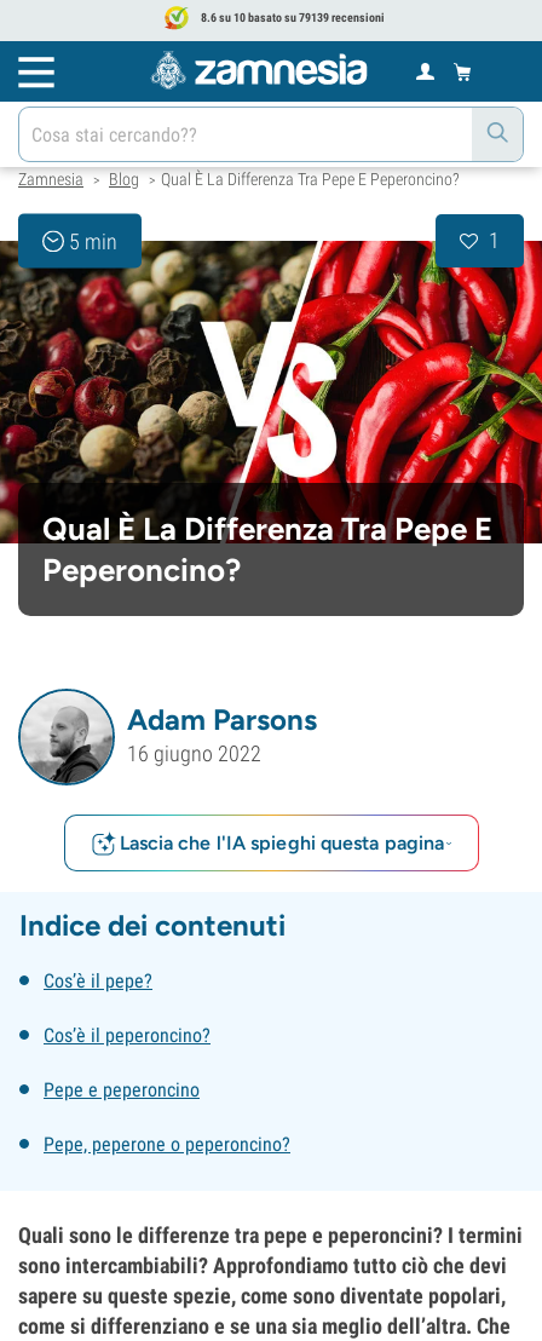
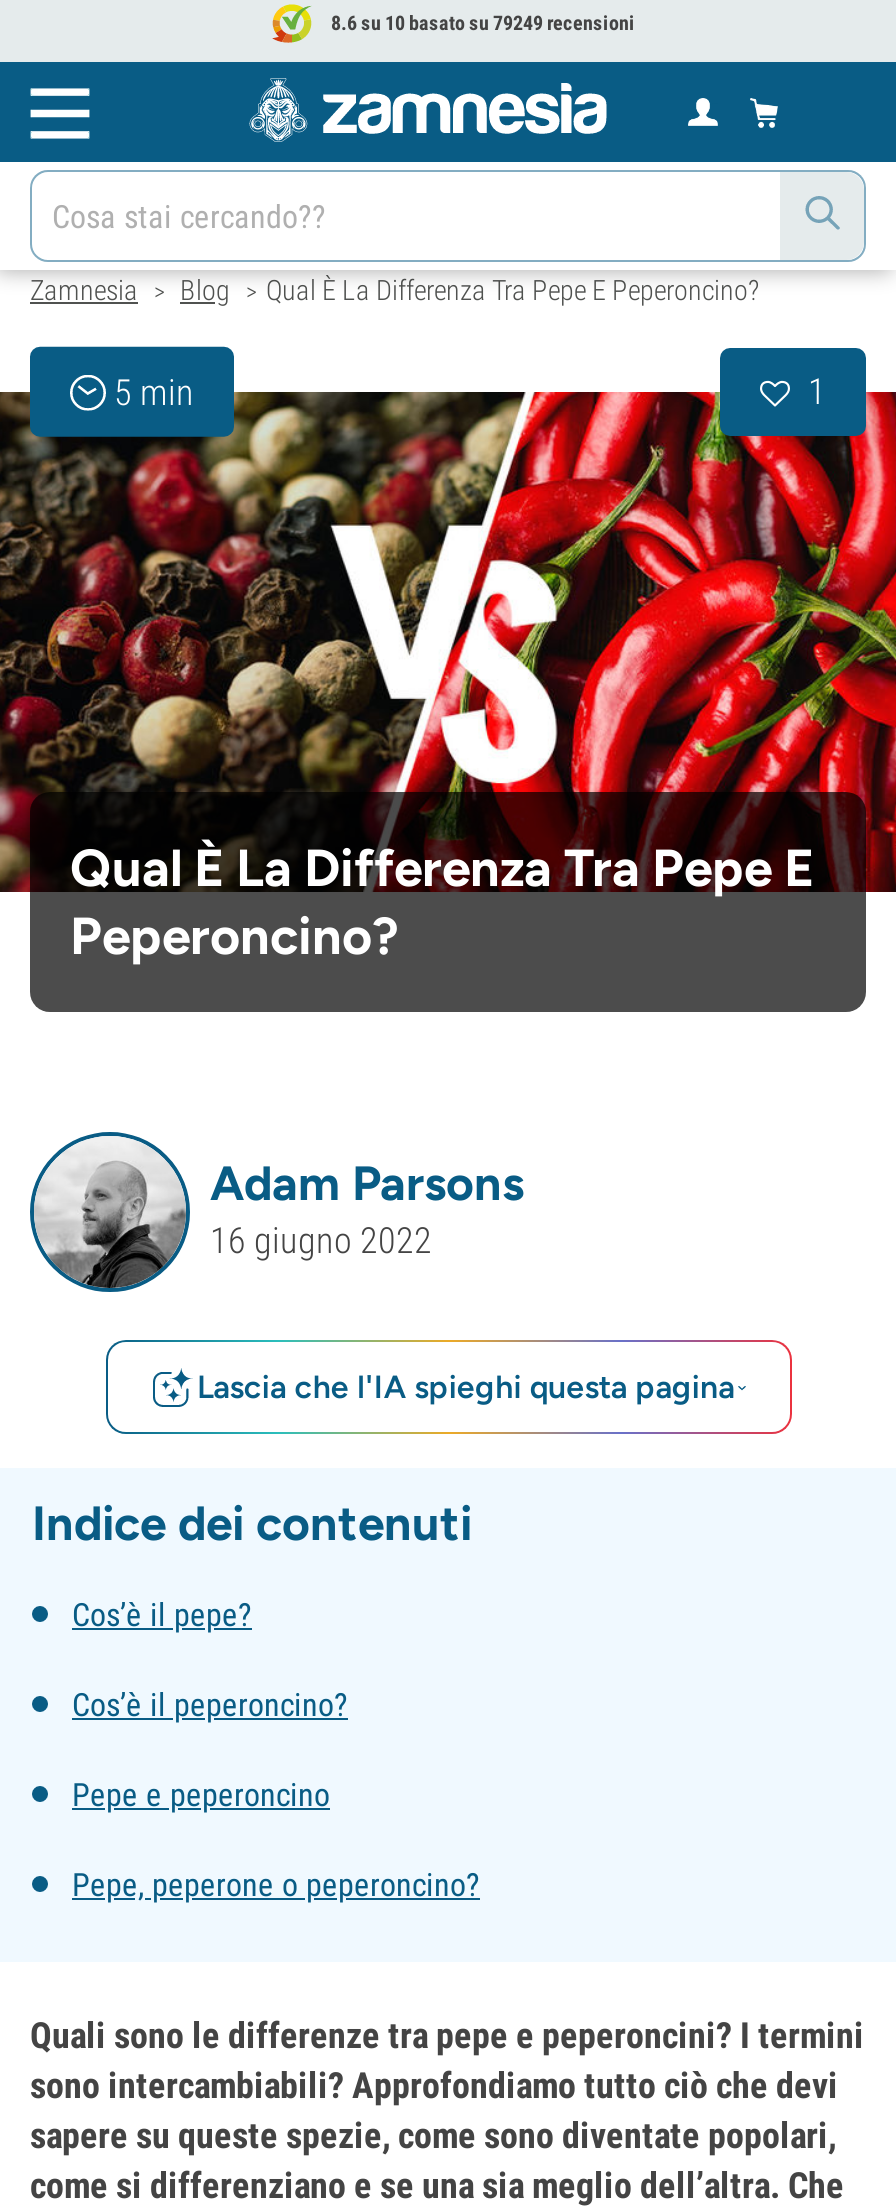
[198,11,384,24] 8.6 su 10 basato su 79139 recensioni -> [327,12,635,34] 8.6 su 10 basato su 79249 recensioni

